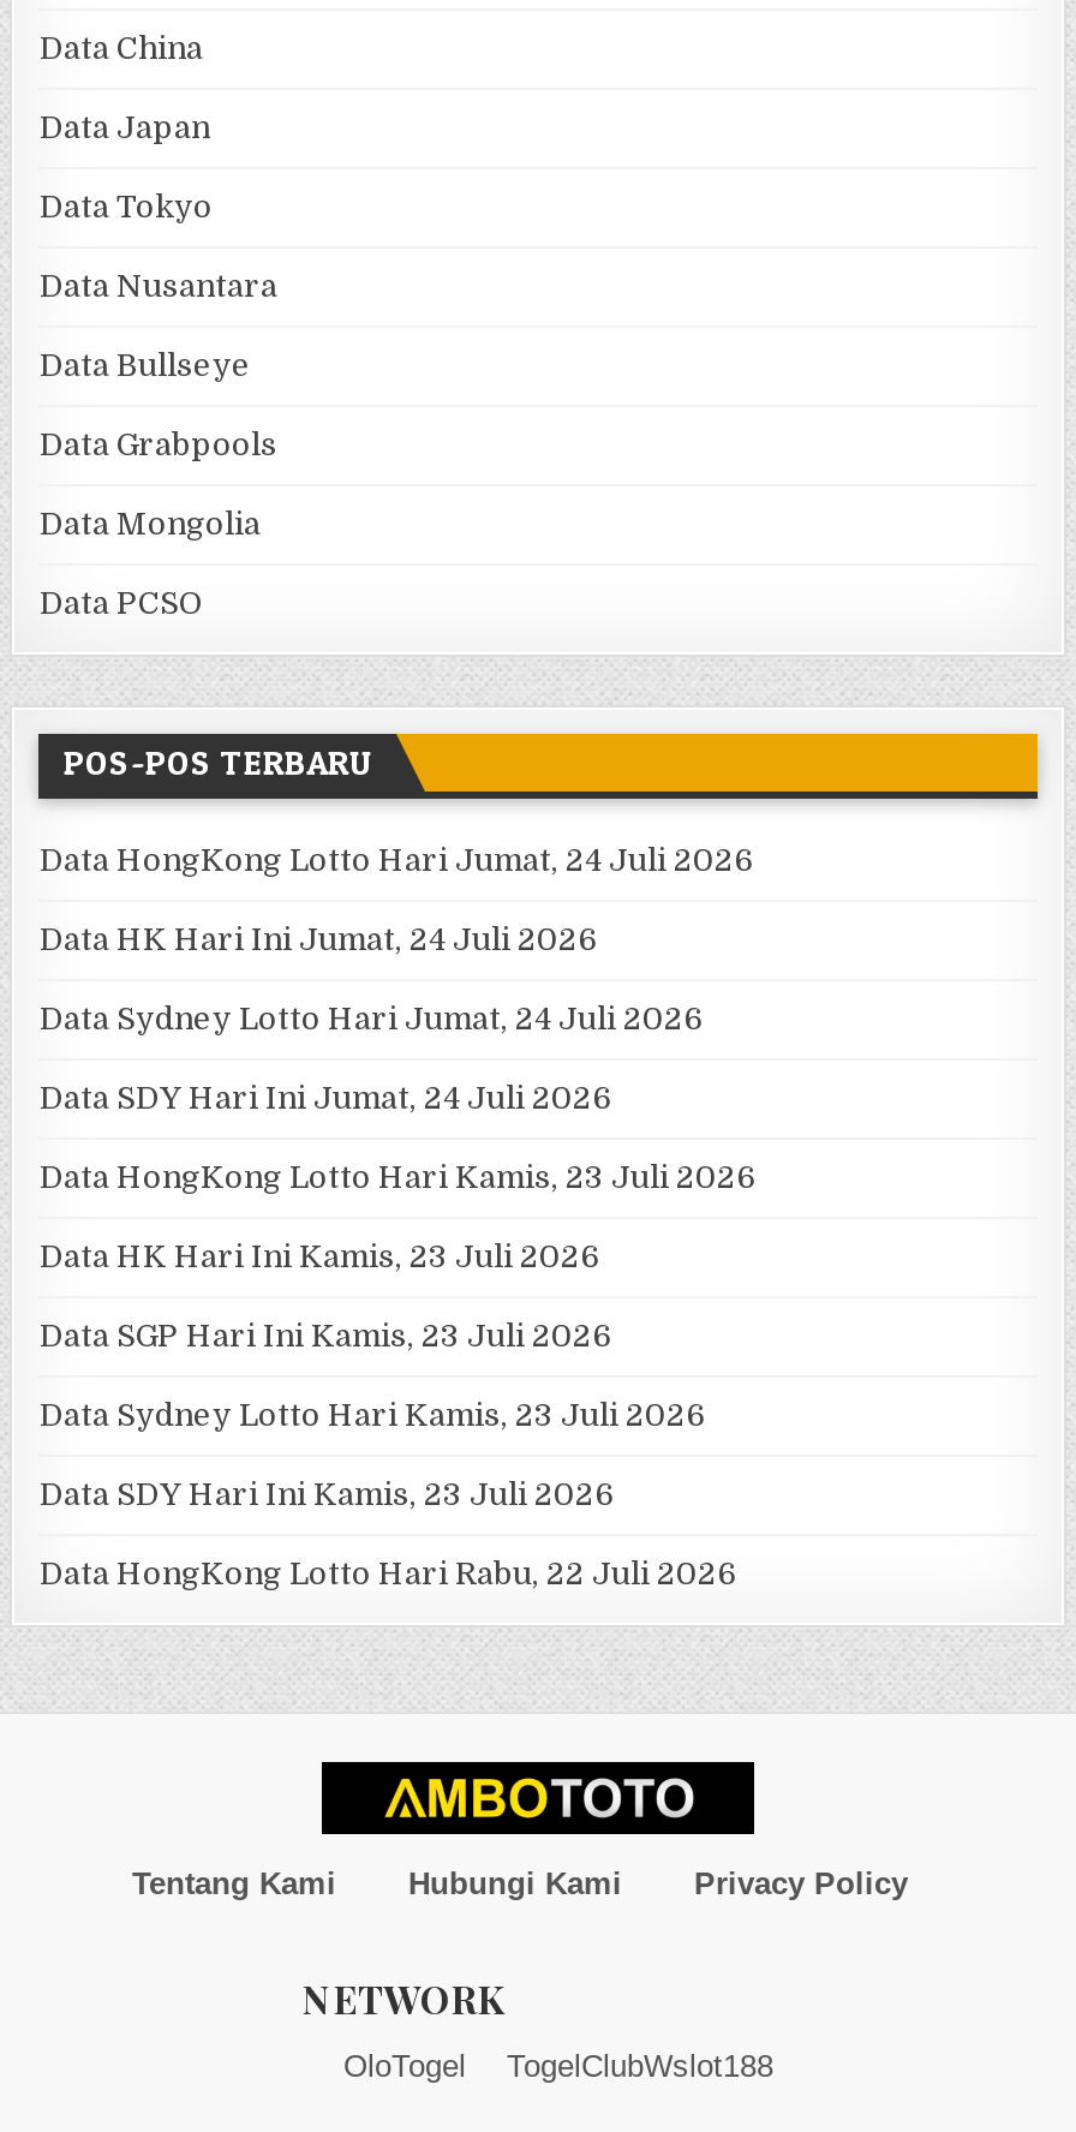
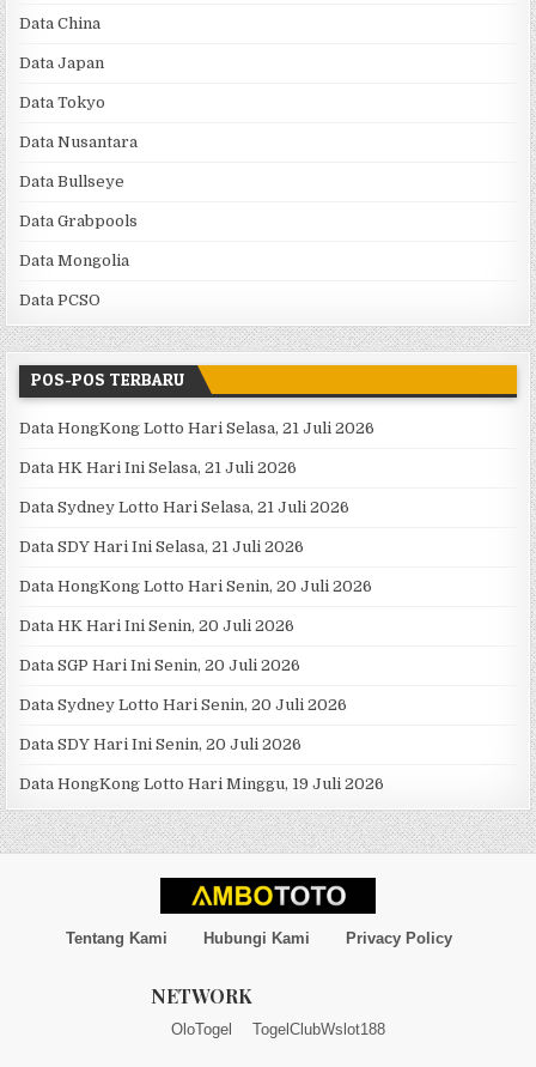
[40,842,753,878] Data HongKong Lotto Hari Jumat, 24 Juli 2026 -> [20,420,375,438] Data HongKong Lotto Hari Selasa, 21 Juli 2026
[40,921,597,957] Data HK Hari Ini Jumat, 24 Juli 2026 -> [20,459,297,477] Data HK Hari Ini Selasa, 21 Juli 2026
[40,1000,703,1036] Data Sydney Lotto Hari Jumat, 24 Juli 2026 -> [20,499,350,517] Data Sydney Lotto Hari Selasa, 21 Juli 2026
[40,1080,611,1116] Data SDY Hari Ini Jumat, 24 Juli 2026 -> [20,538,304,556] Data SDY Hari Ini Selasa, 21 Juli 2026
[40,1159,755,1195] Data HongKong Lotto Hari Kamis, 23 Juli 2026 -> [20,578,373,596] Data HongKong Lotto Hari Senin, 20 Juli 2026
[40,1238,599,1274] Data HK Hari Ini Kamis, 23 Juli 2026 -> [20,617,295,635] Data HK Hari Ini Senin, 20 Juli 2026
[40,1317,611,1353] Data SGP Hari Ini Kamis, 23 Juli 2026 -> [20,657,301,675] Data SGP Hari Ini Senin, 20 Juli 2026
[40,1397,705,1433] Data Sydney Lotto Hari Kamis, 23 Juli 2026 -> [20,696,348,714] Data Sydney Lotto Hari Senin, 20 Juli 2026
[40,1476,614,1512] Data SDY Hari Ini Kamis, 23 Juli 2026 -> [20,736,302,754] Data SDY Hari Ini Senin, 20 Juli 2026
[40,1555,736,1591] Data HongKong Lotto Hari Rabu, 22 Juli 2026 -> [20,775,385,793] Data HongKong Lotto Hari Minggu, 19 Juli 2026

